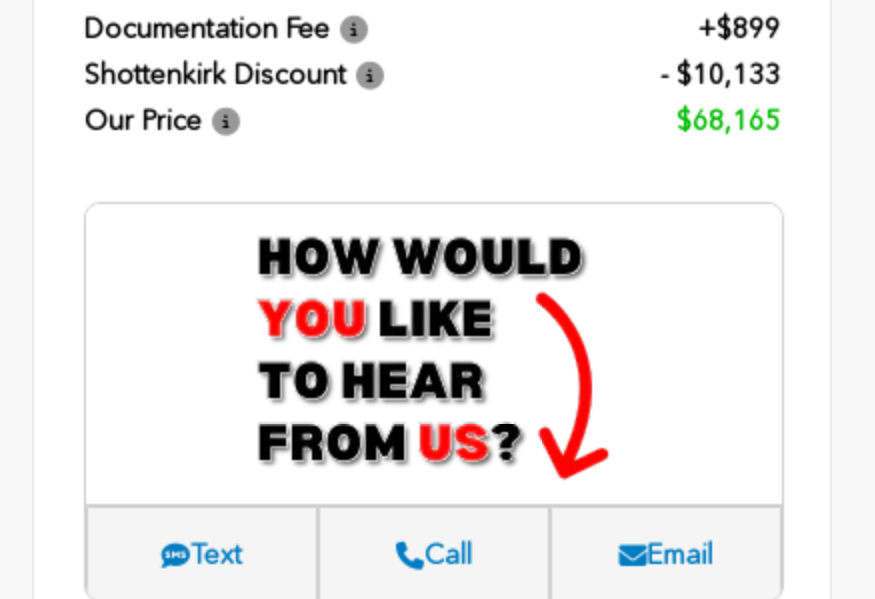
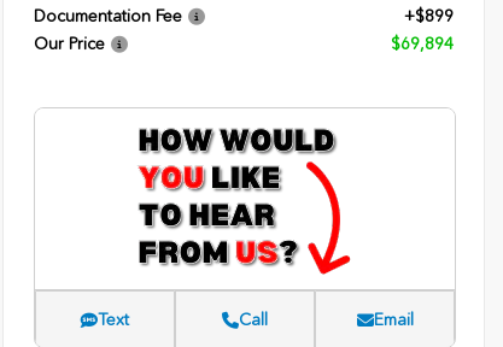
[84,56,780,90] Shottenkirk Discount | - $10,133 -> none
[676,102,780,136] $68,165 -> [391,34,454,54] $69,894

